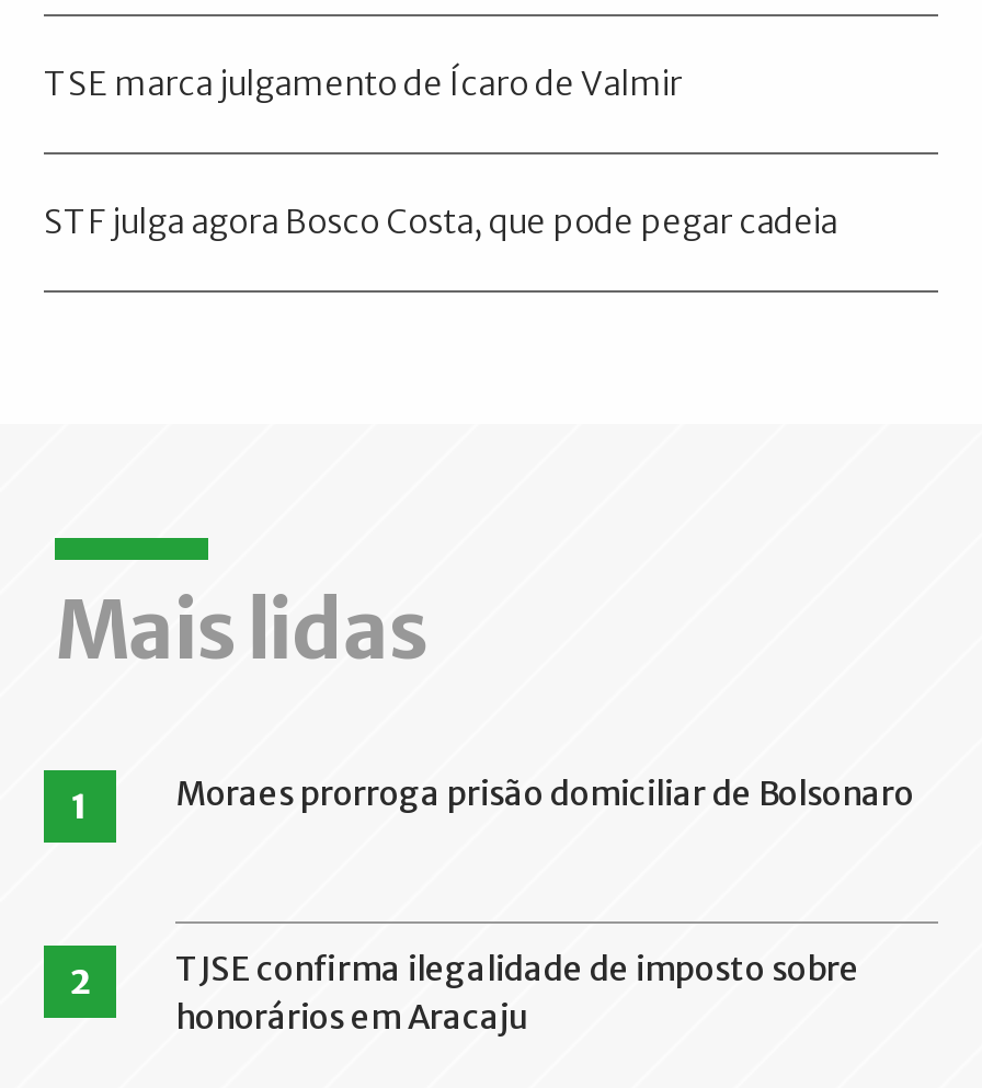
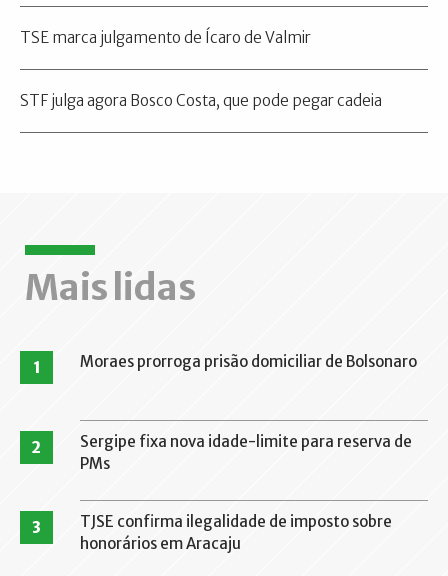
none -> [32,431,412,536] Sergipe fixa nova idade-limite para reserva de | PMs | 3

